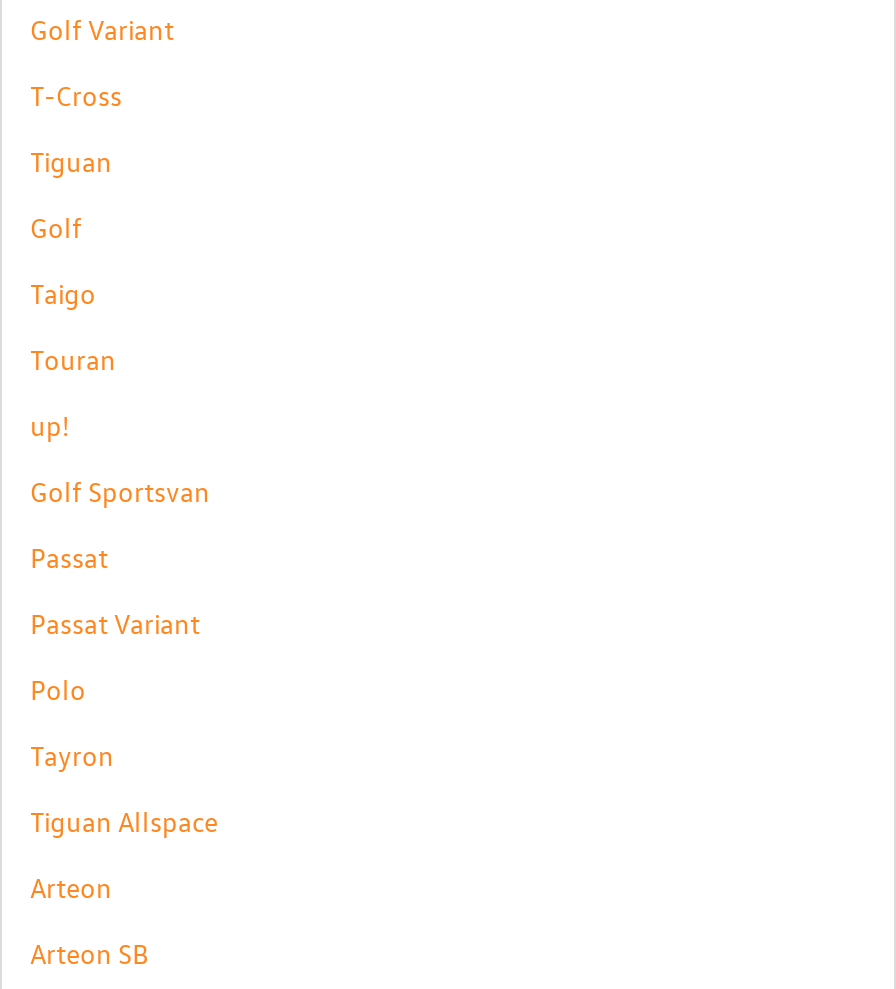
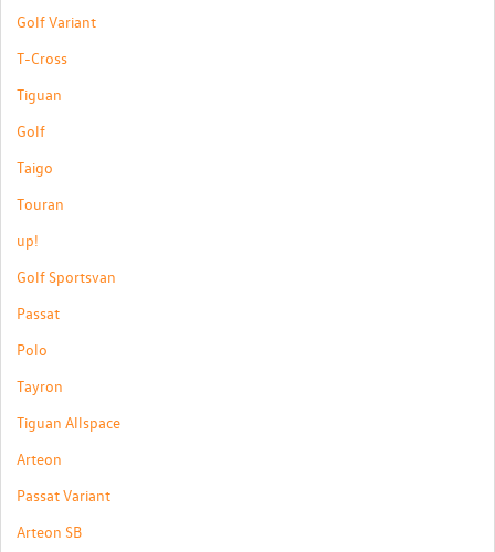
moved [30,604,200,642] -> [17,485,110,506]: Passat Variant
moved [30,670,218,906] -> [17,339,120,469]: Polo | Tayron | Tiguan Allspace | Arteon

